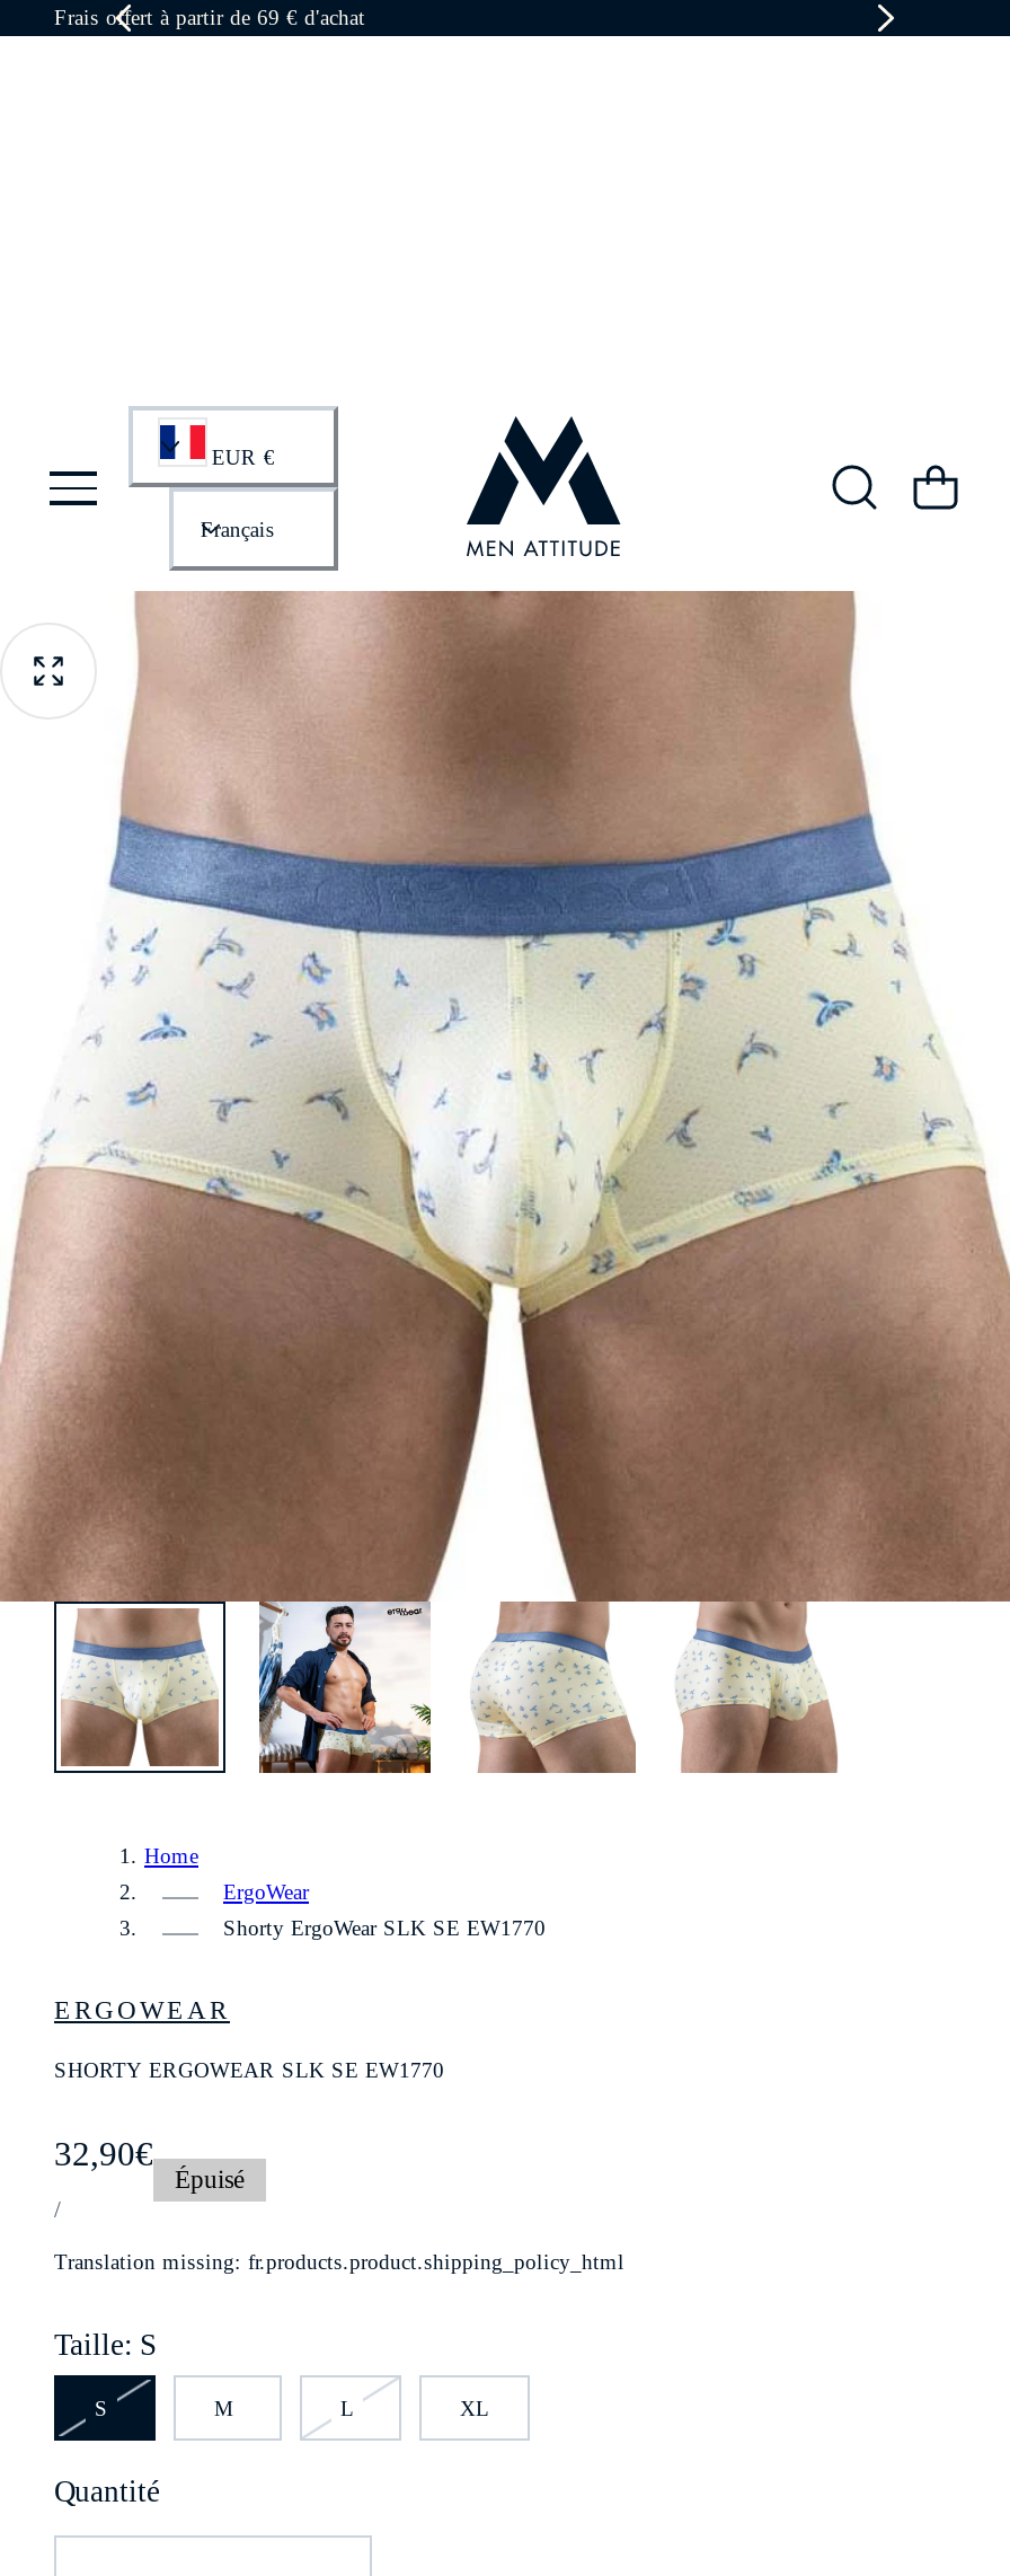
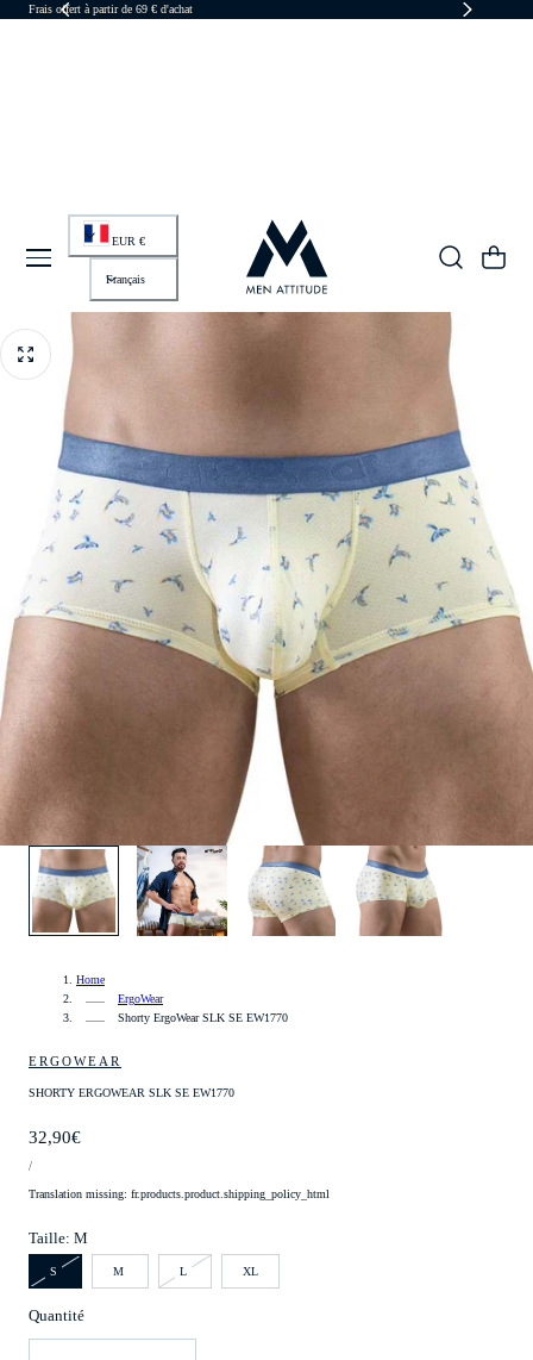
[175,2166,245,2193] Épuisé -> none
[54,2328,156,2362] Taille: S -> [29,1229,88,1247] Taille: M

